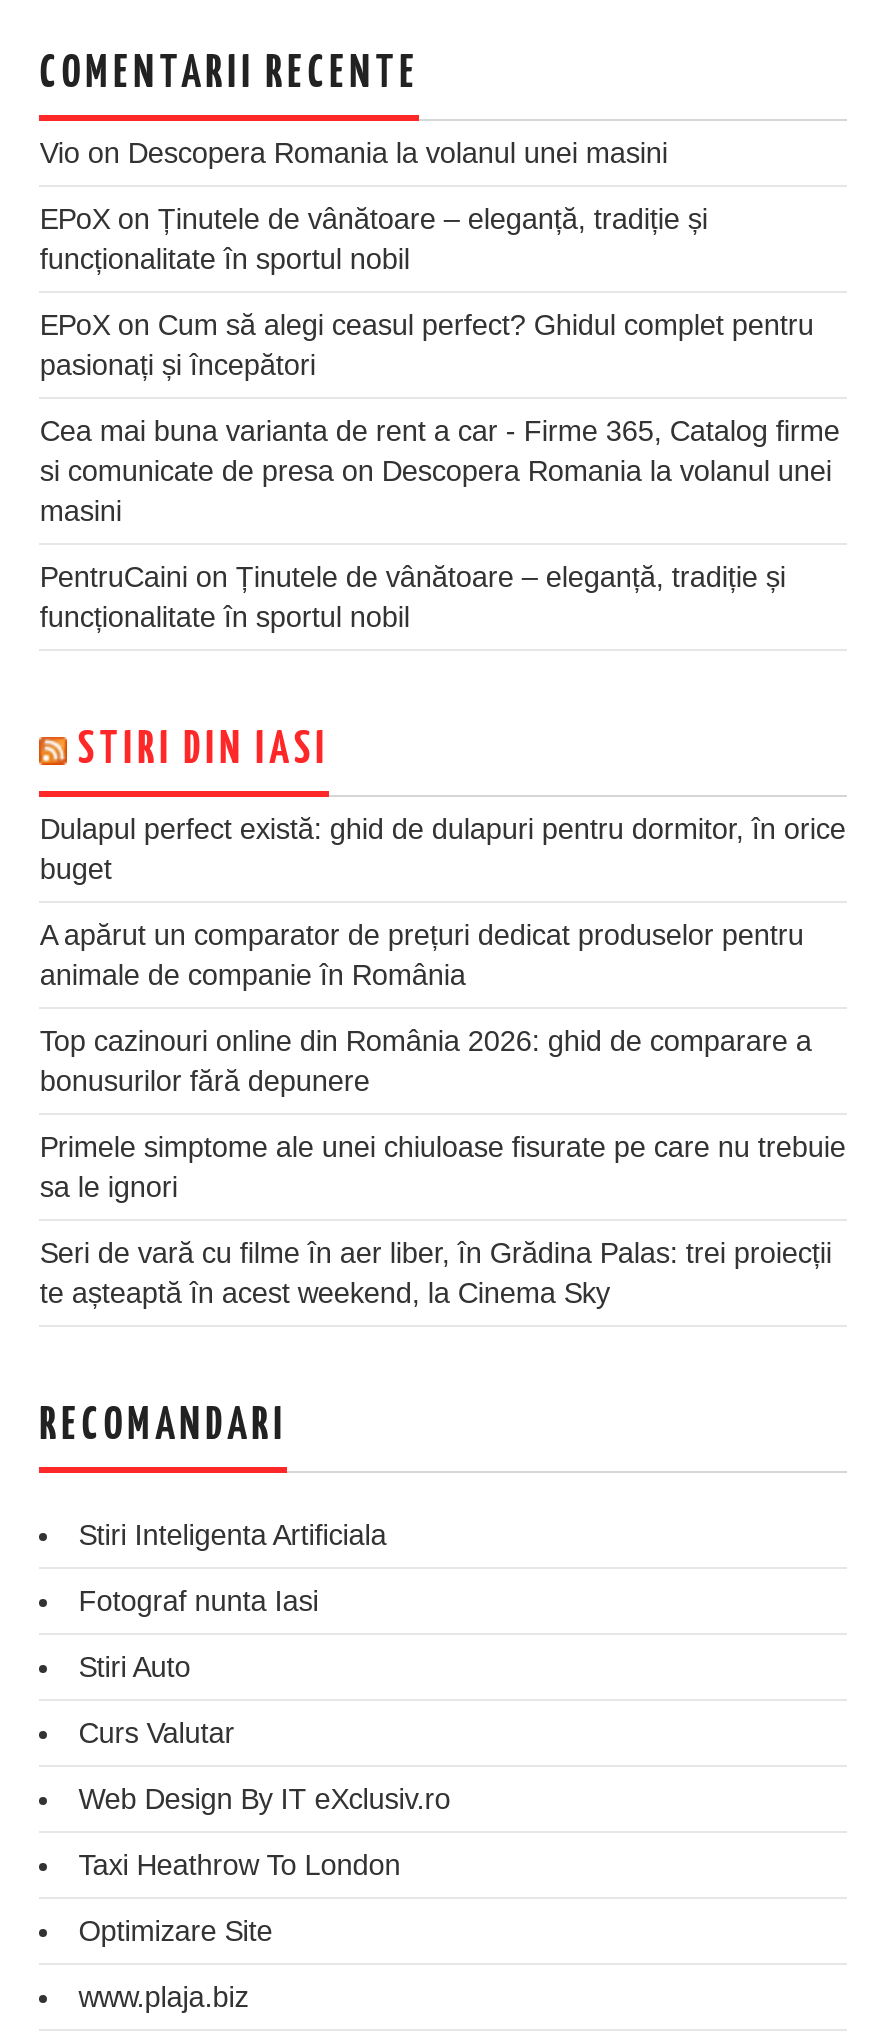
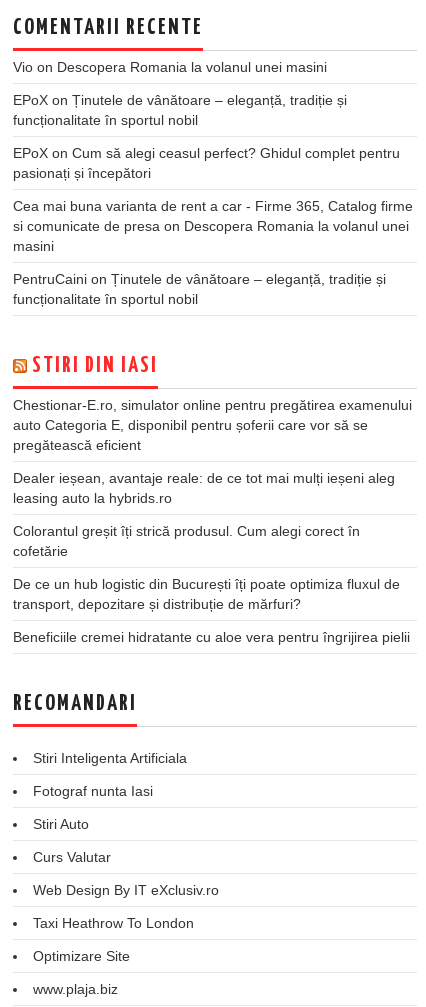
[40,812,846,884] Dulapul perfect există: ghid de dulapuri pentru dormitor, în orice | buget -> [13,397,412,453] Chestionar-E.ro, simulator online pentru pregătirea examenului | auto Categoria E, disponibil pentru șoferii care vor să se | pregătească eficient
[40,918,804,990] A apărut un comparator de prețuri dedicat produselor pentru | animale de companie în România -> [13,470,395,506] Dealer ieșean, avantaje reale: de ce tot mai mulți ieșeni aleg | leasing auto la hybrids.ro
[40,1024,812,1096] Top cazinouri online din România 2026: ghid de comparare a | bonusurilor fără depunere -> [13,523,360,559] Colorantul greșit îți strică produsul. Cum alegi corect în | cofetărie
[40,1130,846,1202] Primele simptome ale unei chiuloase fisurate pe care nu trebuie | sa le ignori -> [13,576,400,612] De ce un hub logistic din București îți poate optimiza fluxul de | transport, depozitare și distribuție de mărfuri?
[40,1236,832,1308] Seri de vară cu filme în aer liber, în Grădina Palas: trei proiecții | te așteaptă în acest weekend, la Cinema Sky -> [13,629,410,645] Beneficiile cremei hidratante cu aloe vera pentru îngrijirea pielii

